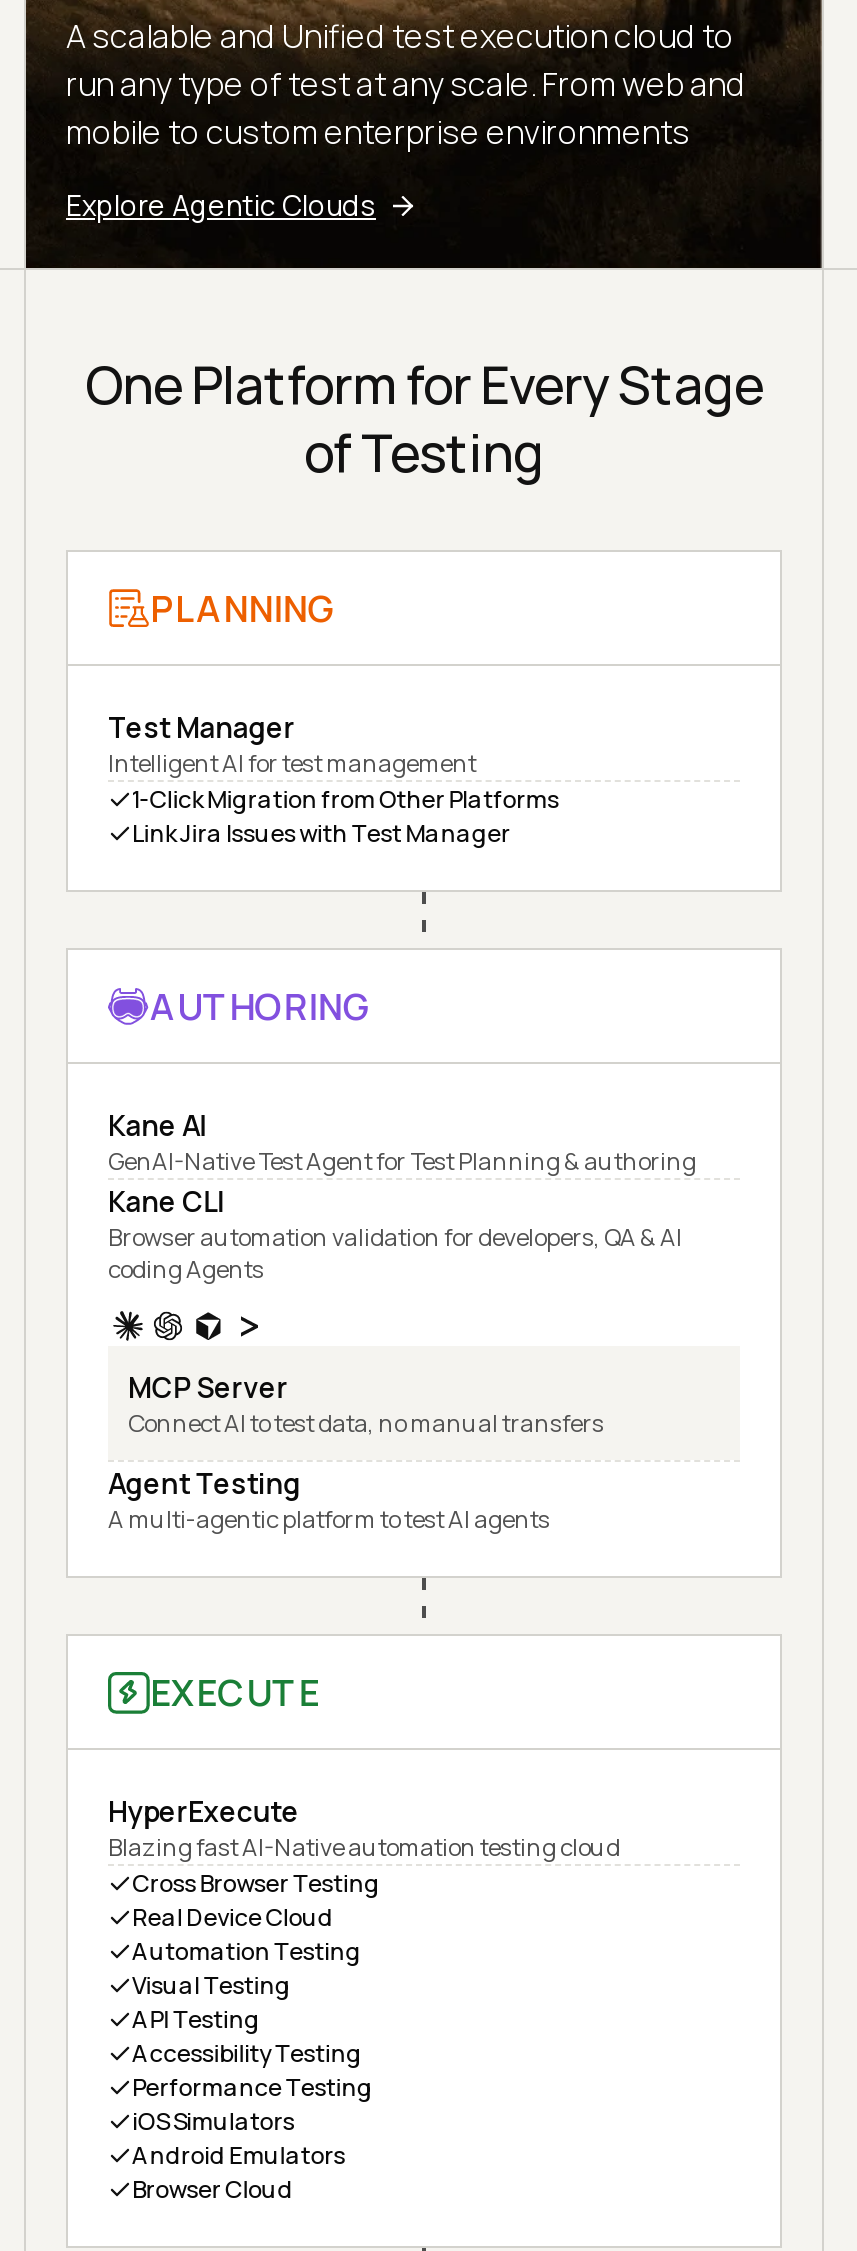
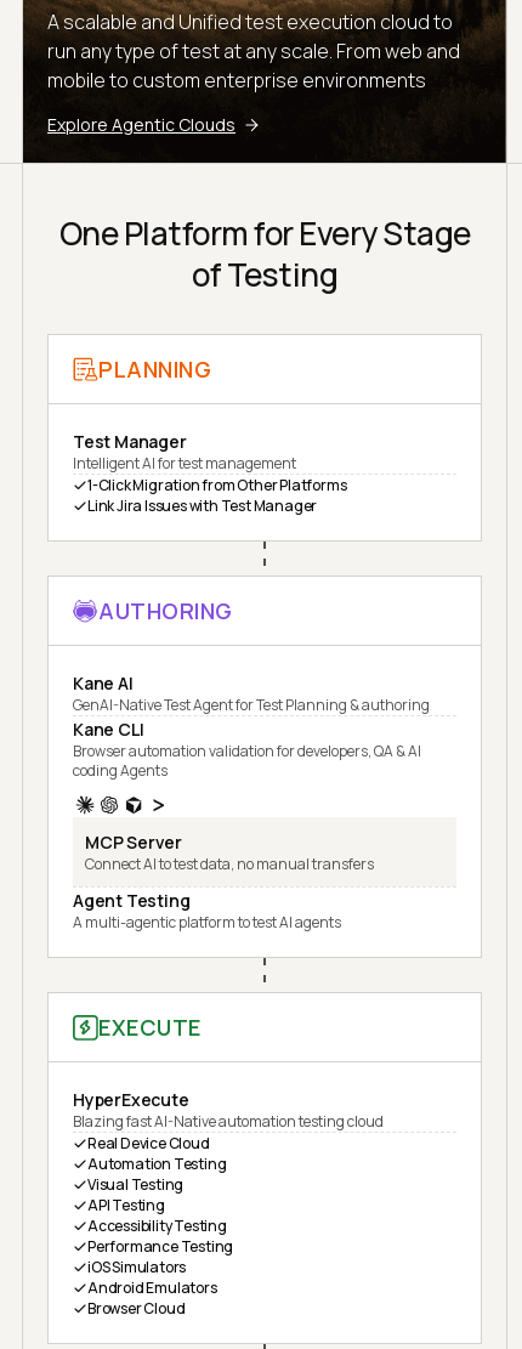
[132,1866,380,1900] Cross Browser Testing -> none

